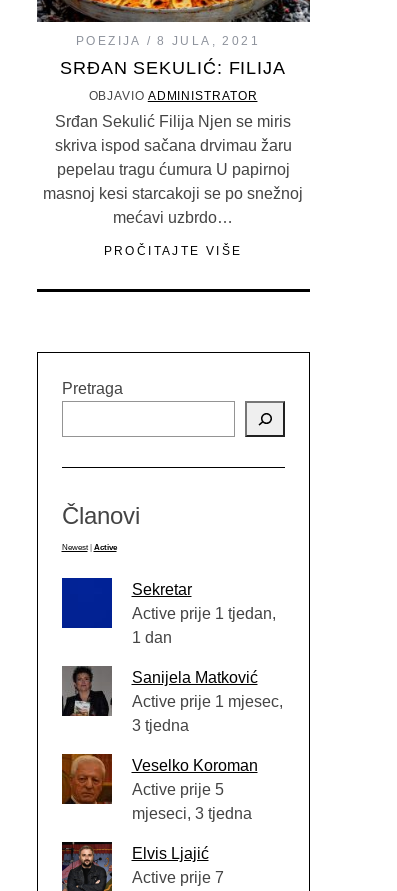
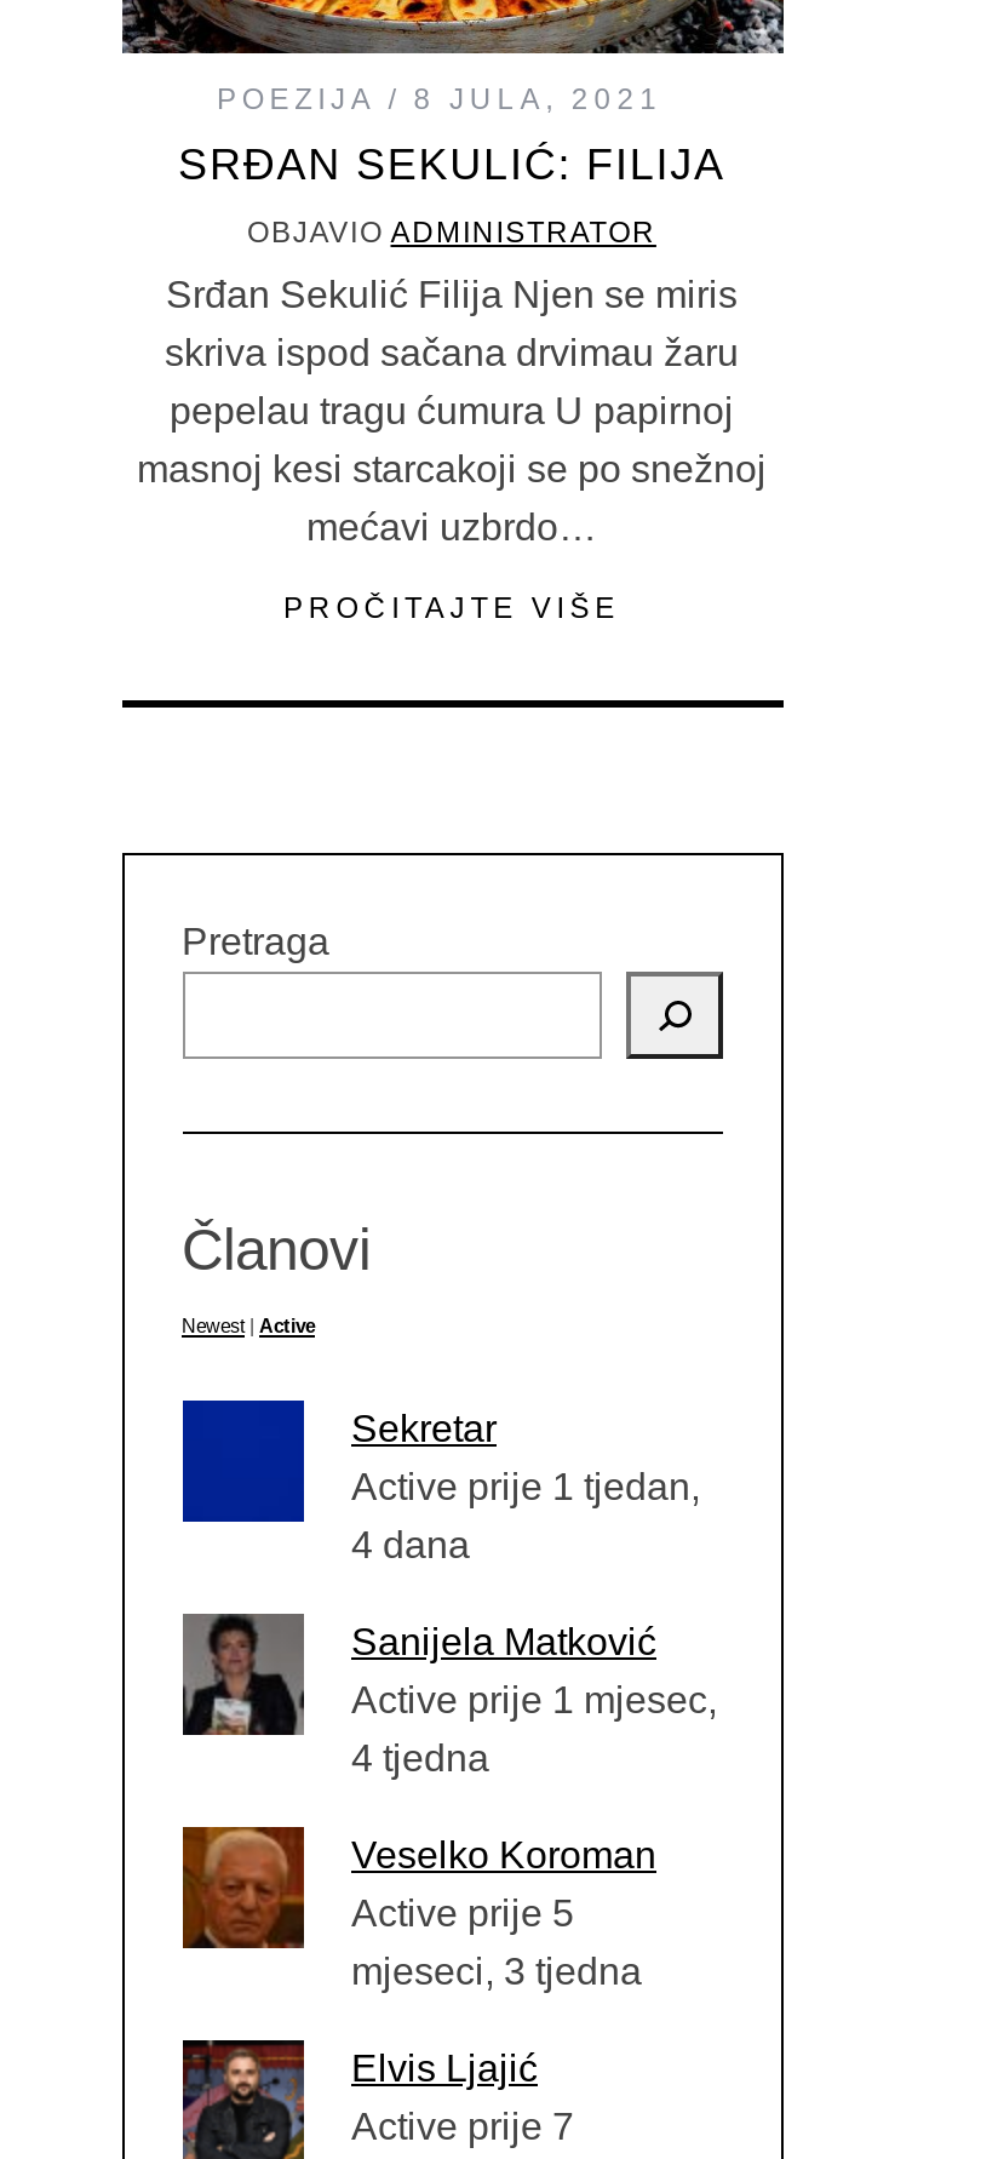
[131,629,171,646] 1 dan -> [351,1524,470,1566] 4 dana
[131,717,188,734] 3 tjedna -> [351,1738,489,1779] 4 tjedna

